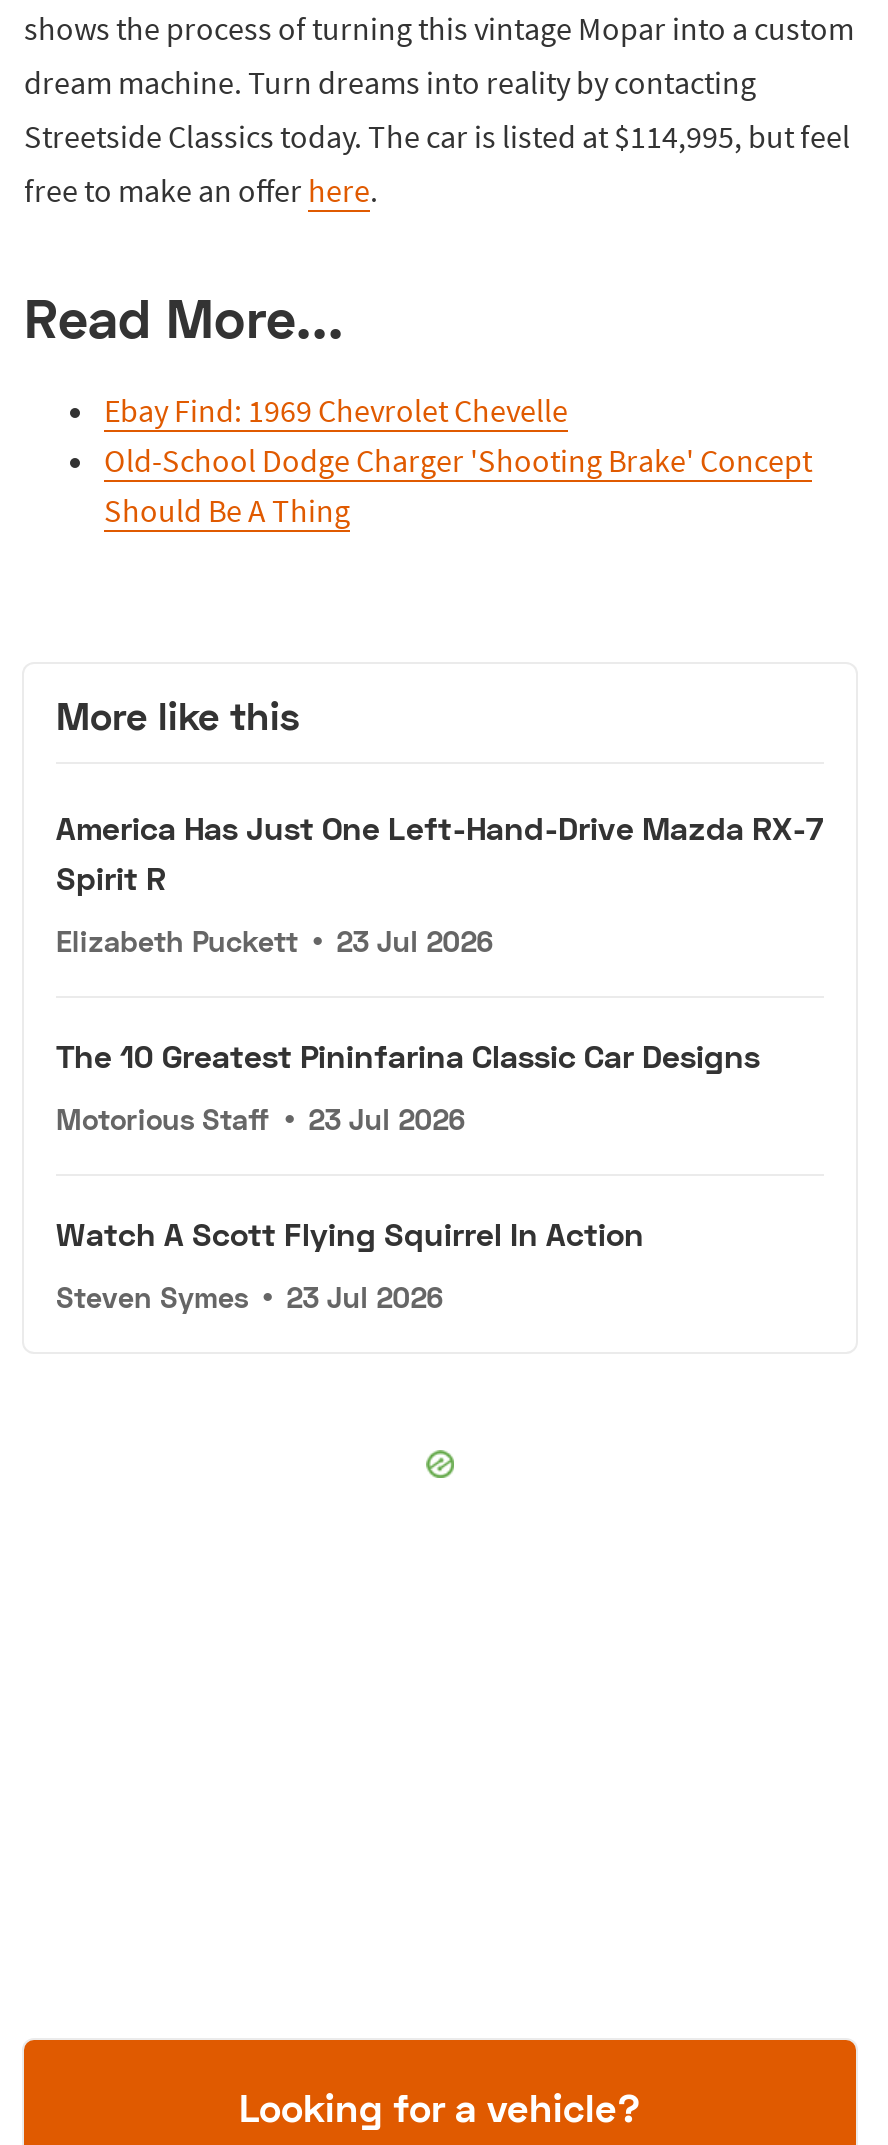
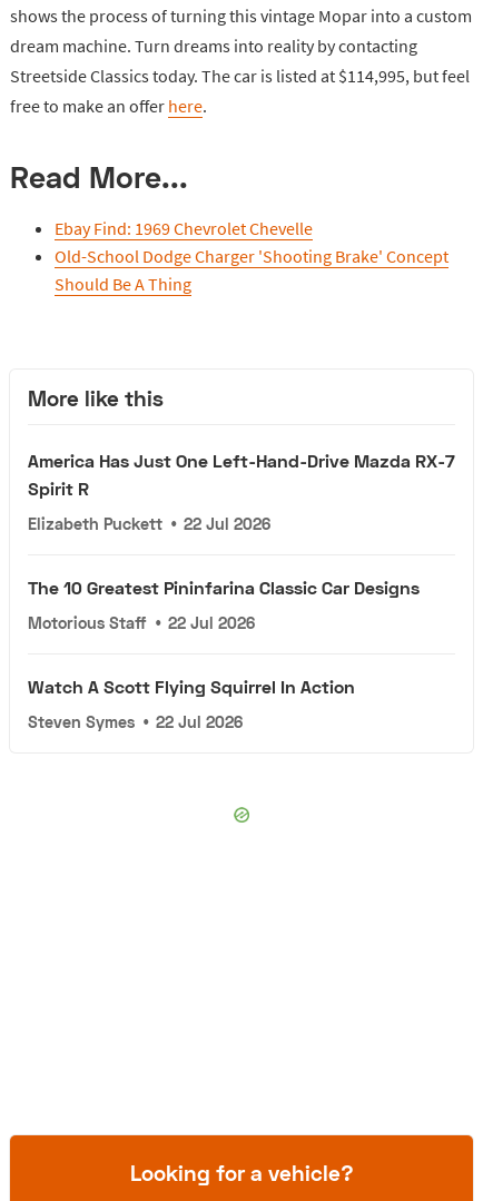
[56,925,492,959] Elizabeth Puckett • 23 Jul 2026 -> [28,515,271,533] Elizabeth Puckett • 22 Jul 2026
[56,1103,464,1137] Motorious Staff • 23 Jul 2026 -> [28,614,255,633] Motorious Staff • 22 Jul 2026
[56,1281,442,1315] Steven Symes • 23 Jul 2026 -> [28,713,243,732] Steven Symes • 22 Jul 2026

